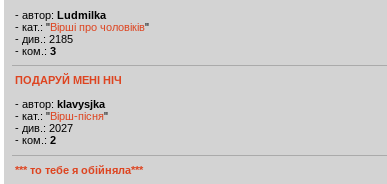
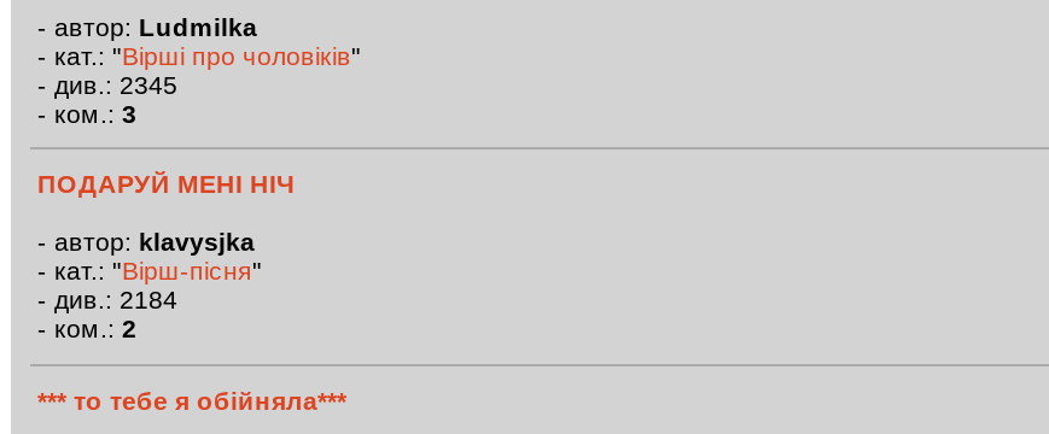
[15,33,73,45] - див.: 2185 -> [37,69,177,98] - див.: 2345
[15,122,73,134] - див.: 2027 -> [37,285,177,314] - див.: 2184

